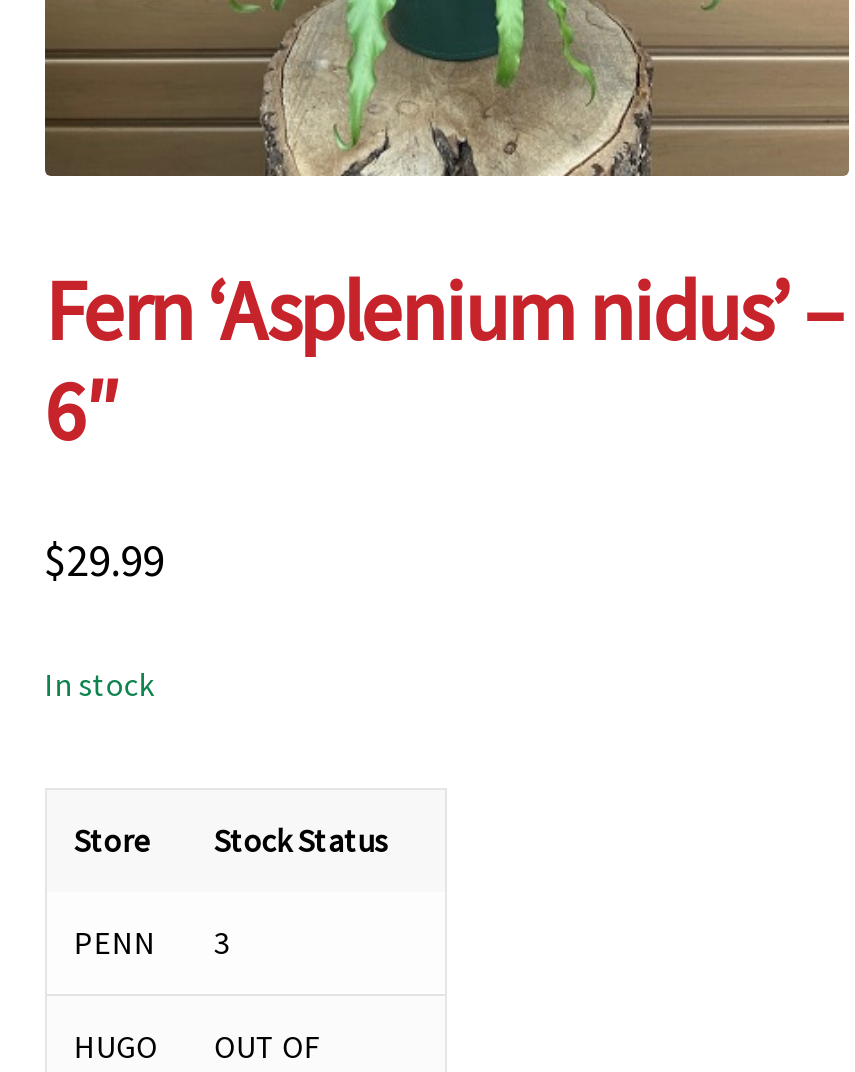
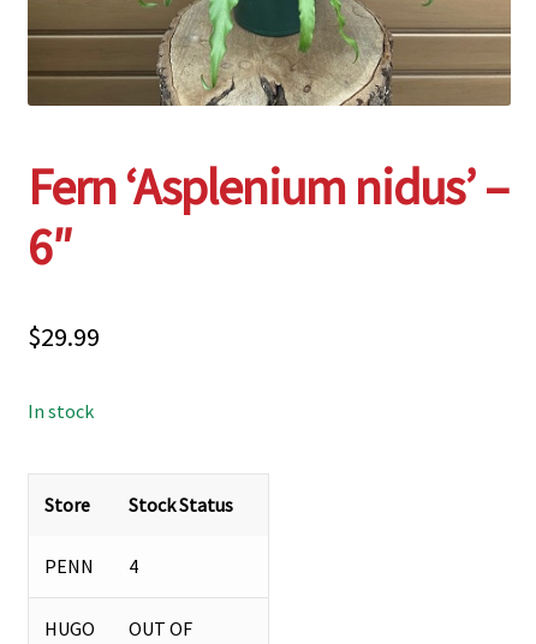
[74,922,230,962] PENN 3 -> [45,554,139,578] PENN 4

